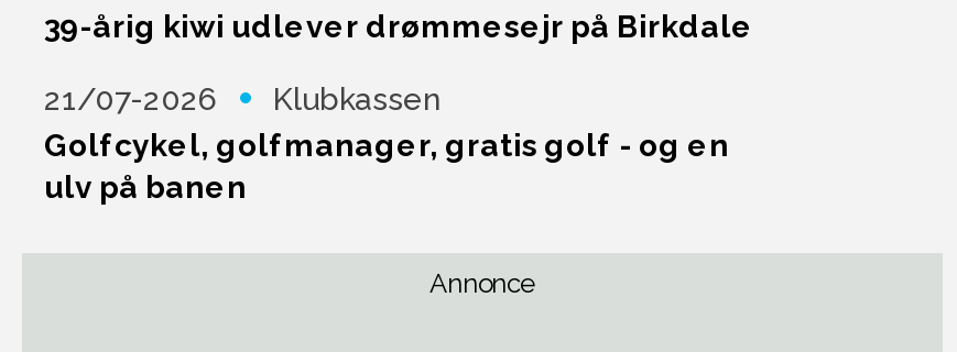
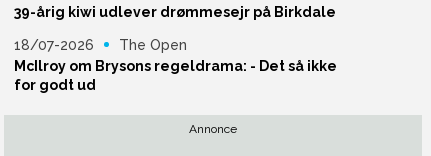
[44,81,729,204] 21/07-2026 | Klubkassen | Golfcykel, golfmanager, gratis golf - og en | ulv på banen -> [14,37,337,93] 18/07-2026 | The Open | McIlroy om Brysons regeldrama: - Det så ikke | for godt ud

